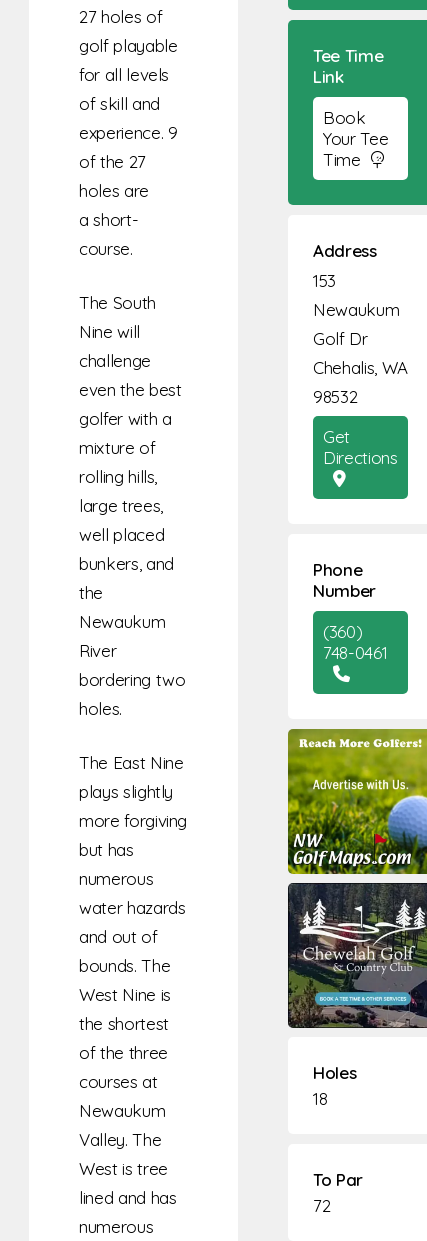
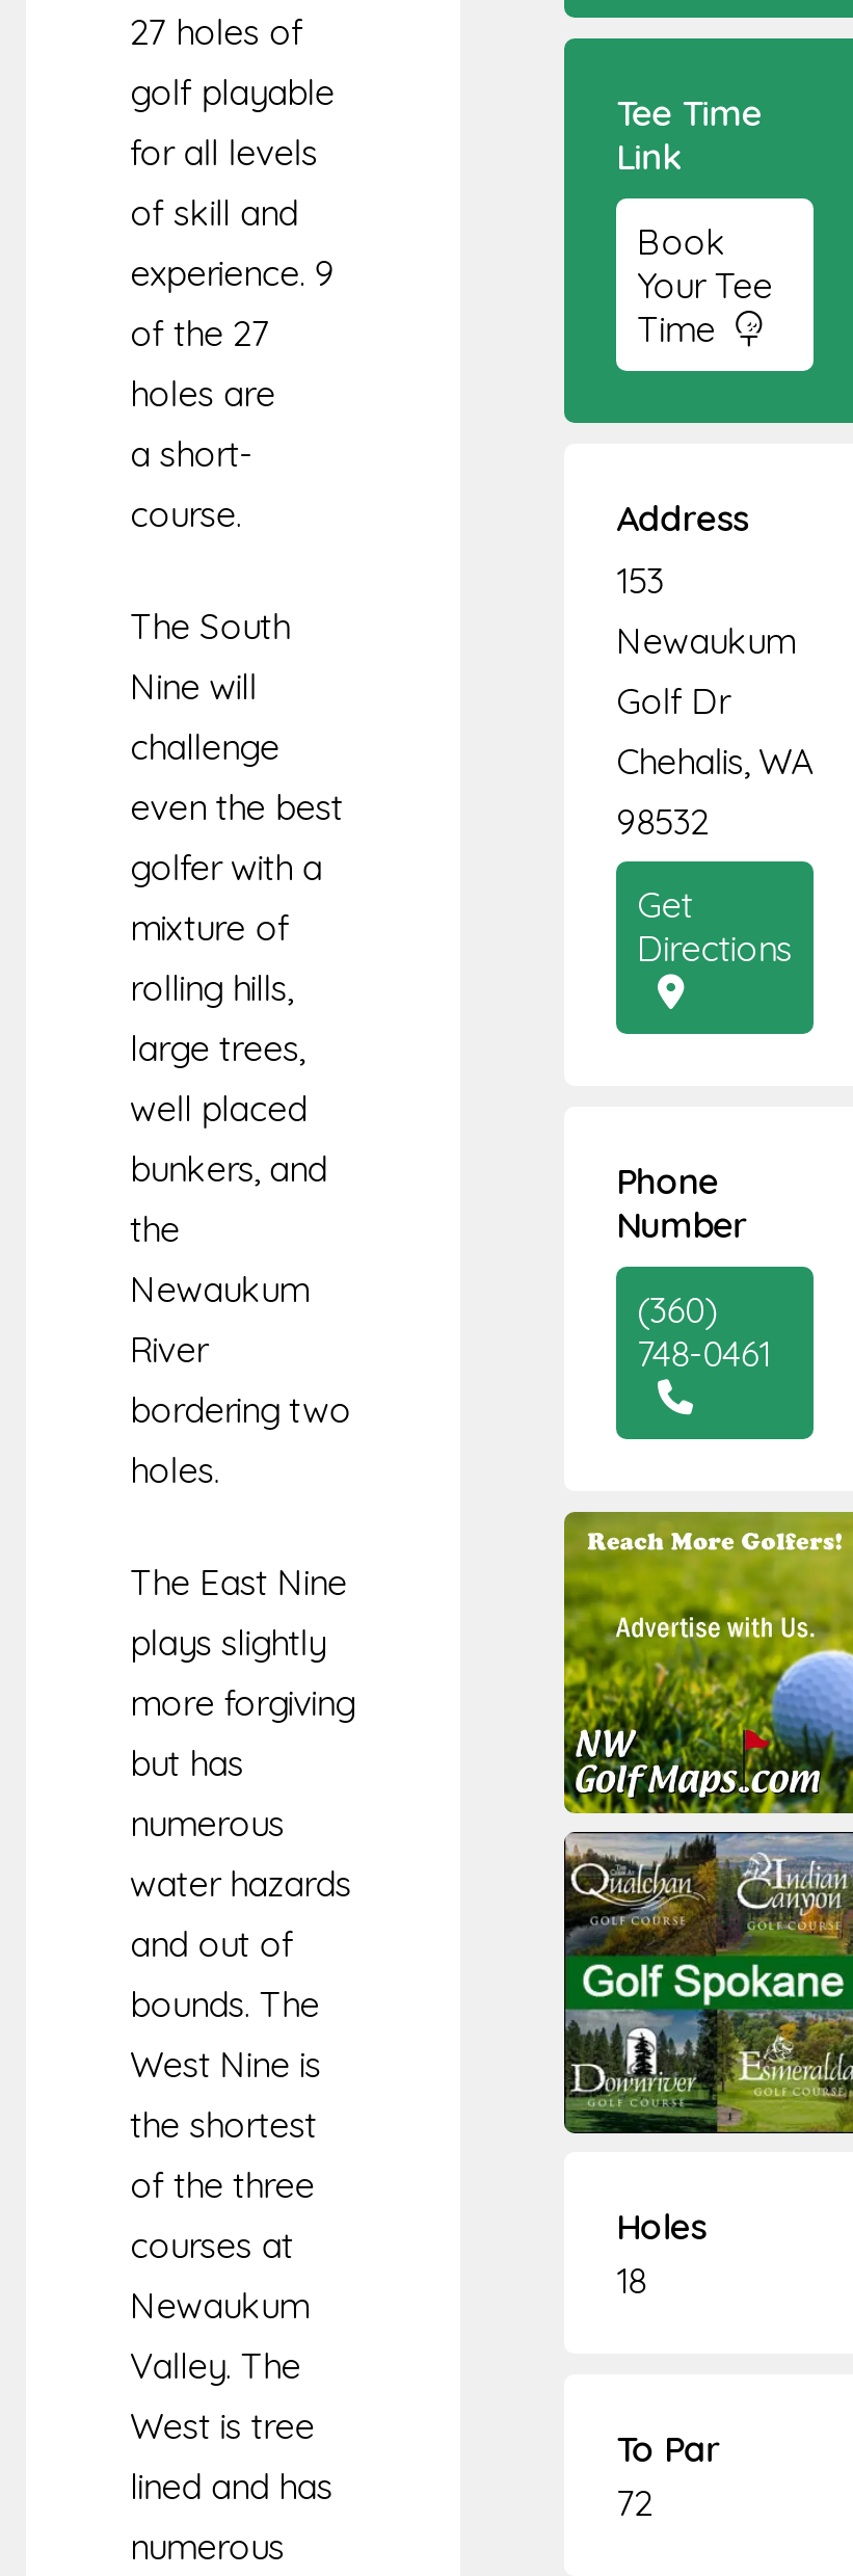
[288,883,424,1028] [image] -> [564,1832,847,2133] [image]

